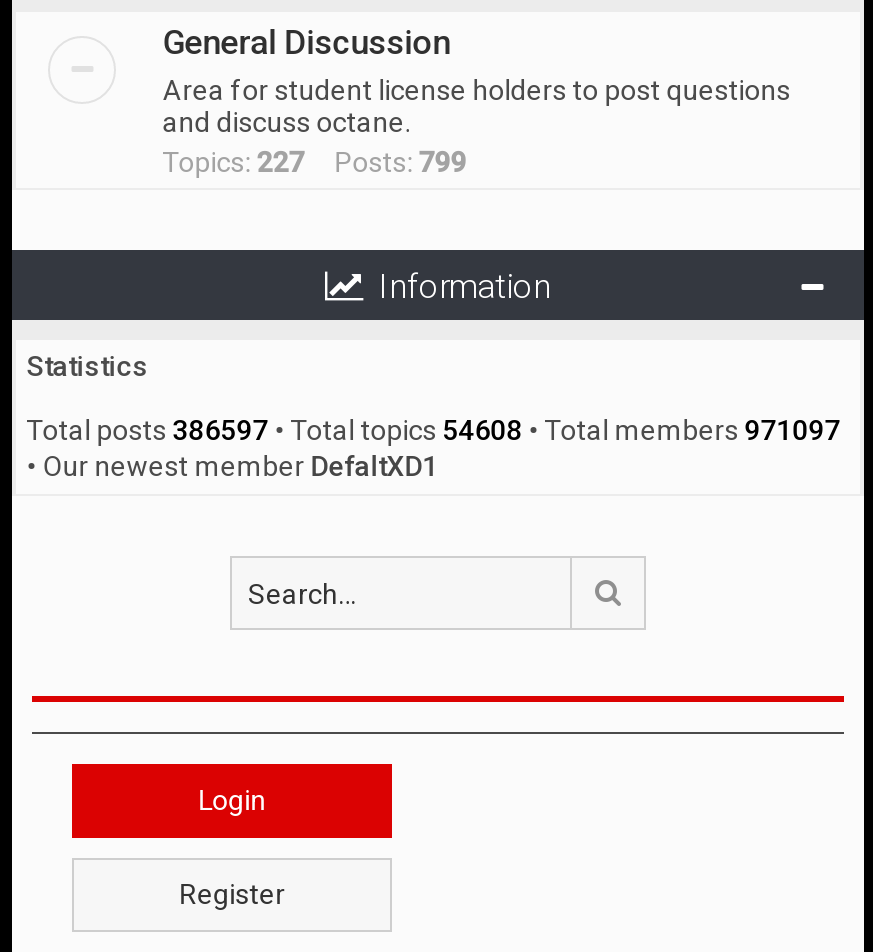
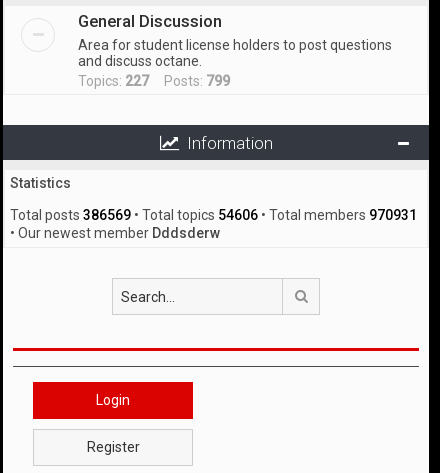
[26,414,840,446] Total posts 386597 • Total topics 54608 • Total members 971097 -> [10,207,417,223] Total posts 386569 • Total topics 54606 • Total members 970931
[26,450,438,482] • Our newest member DefaltXD1 -> [10,225,220,241] • Our newest member Dddsderw

